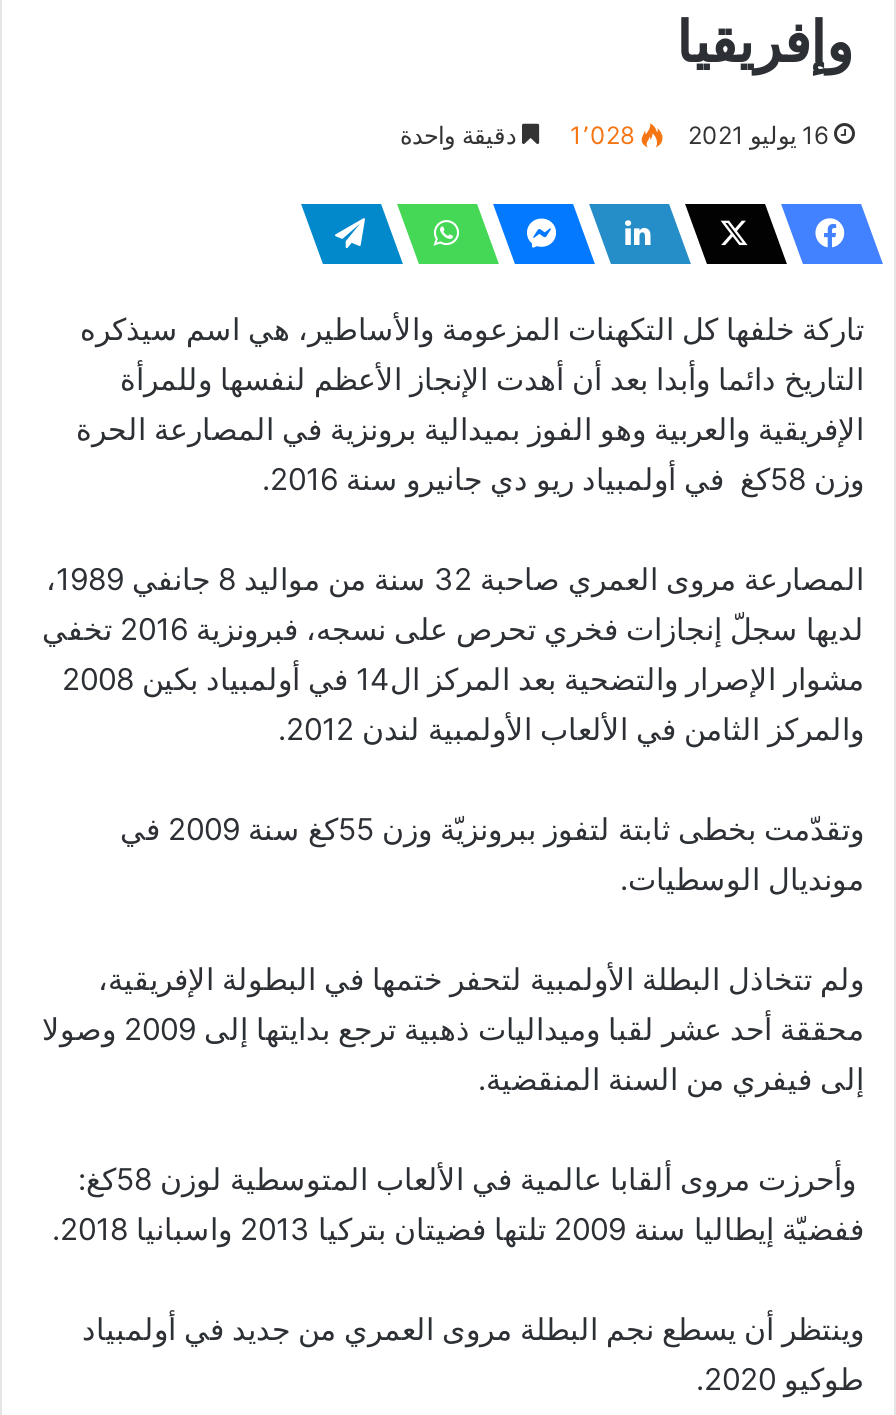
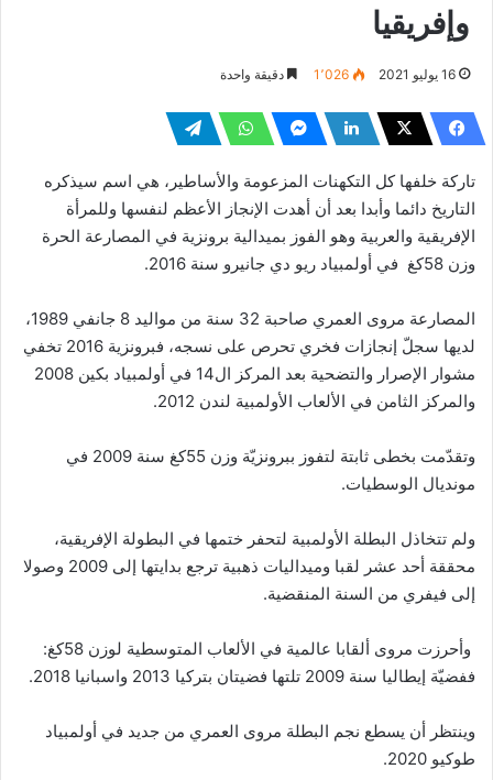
[400,120,634,150] 1٬028 دقيقة واحدة -> [220,66,349,82] 1٬026 دقيقة واحدة

